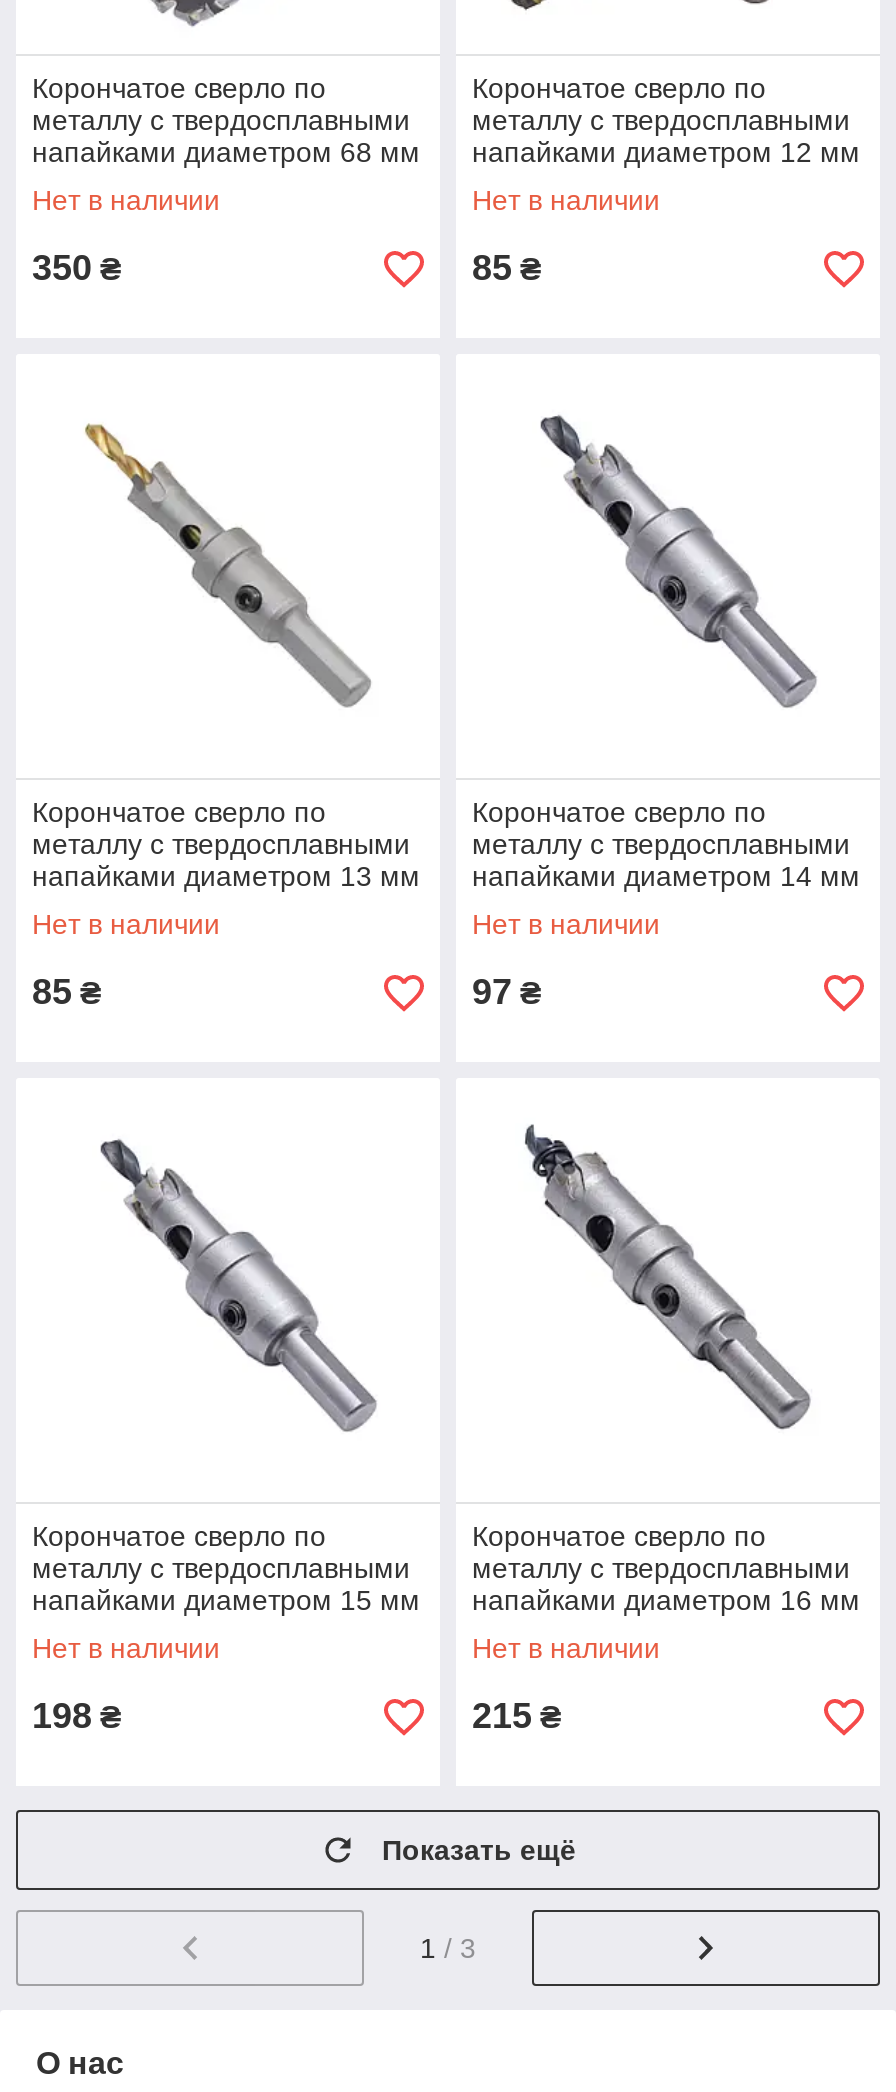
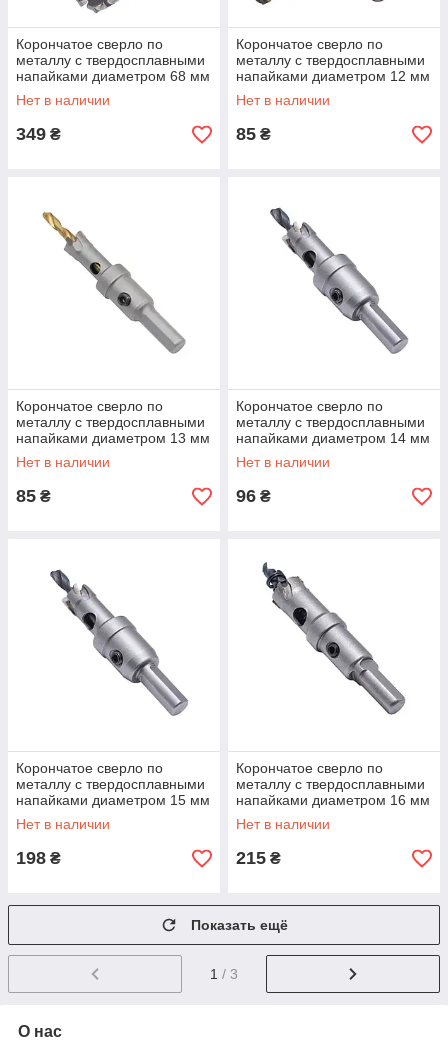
[32,248,122,288] 350 ₴ -> [16,124,61,144] 349 ₴
[472,972,542,1012] 97 ₴ -> [236,486,271,506] 96 ₴

